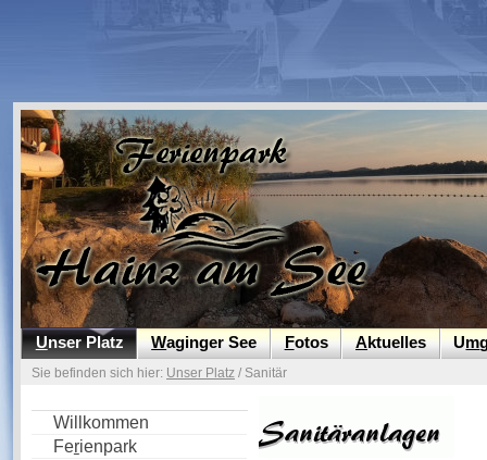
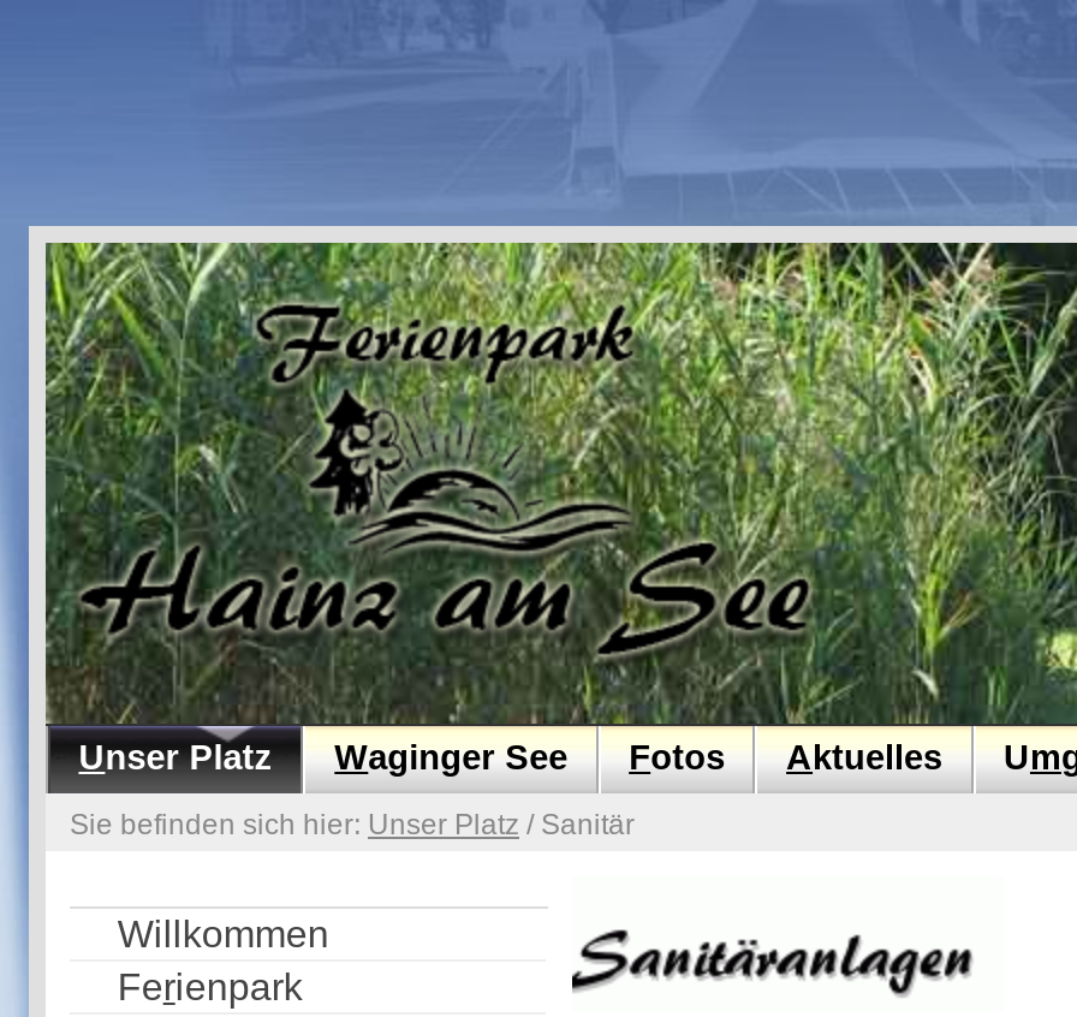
[20,110,484,327] [image] -> [43,240,1070,726] [image]

